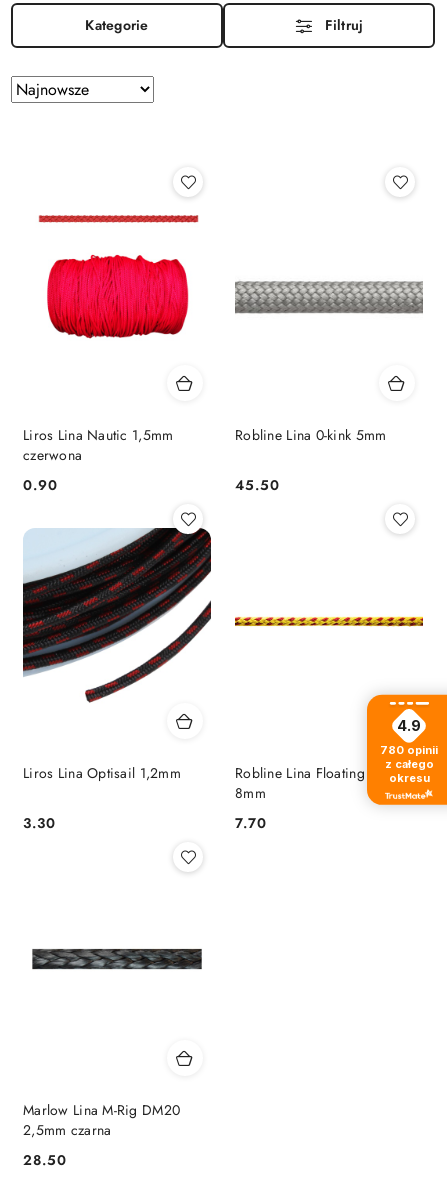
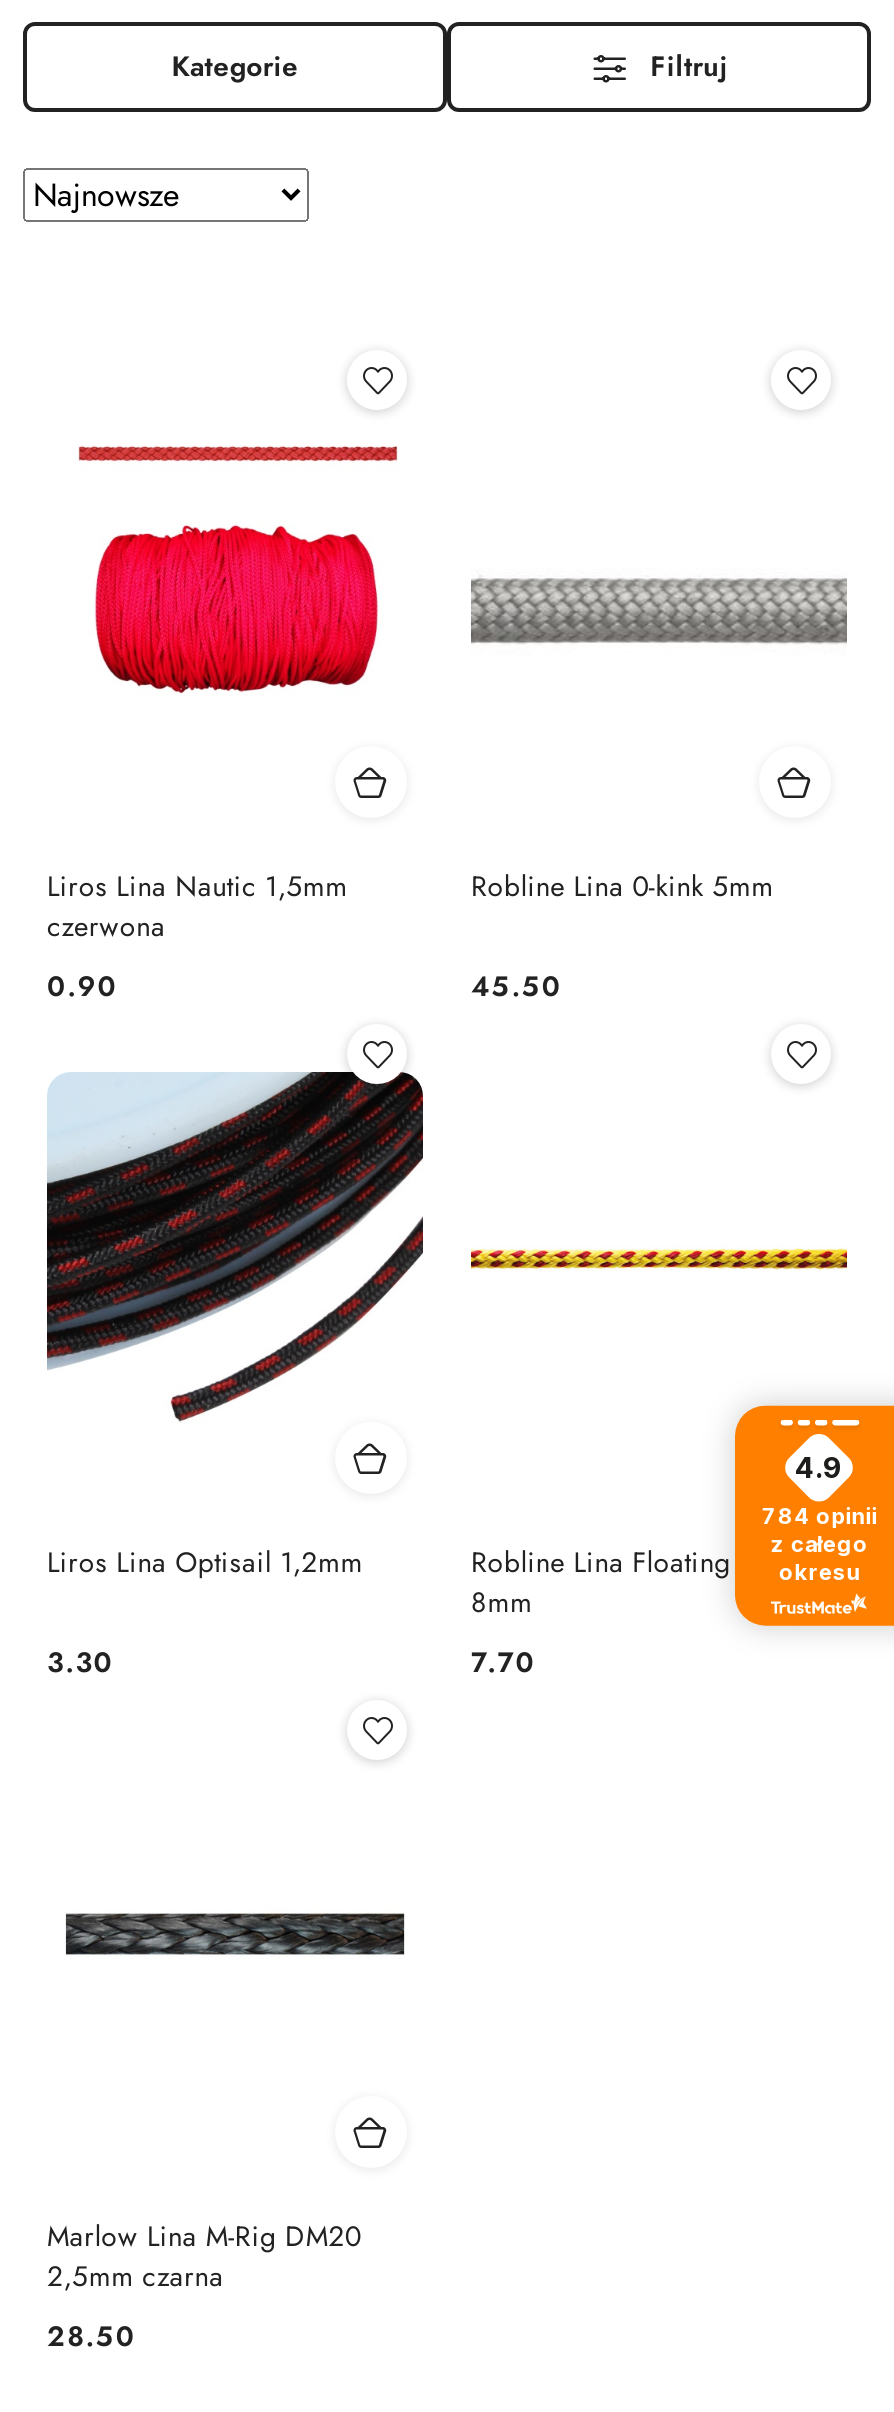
[380,743,438,757] 780 opinii -> [762,1502,878,1530] 784 opinii

